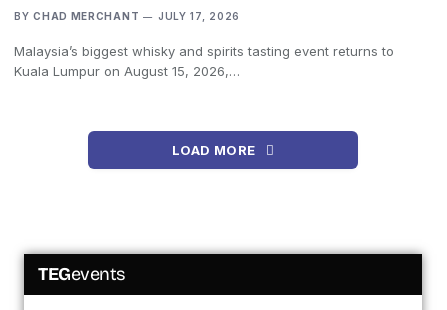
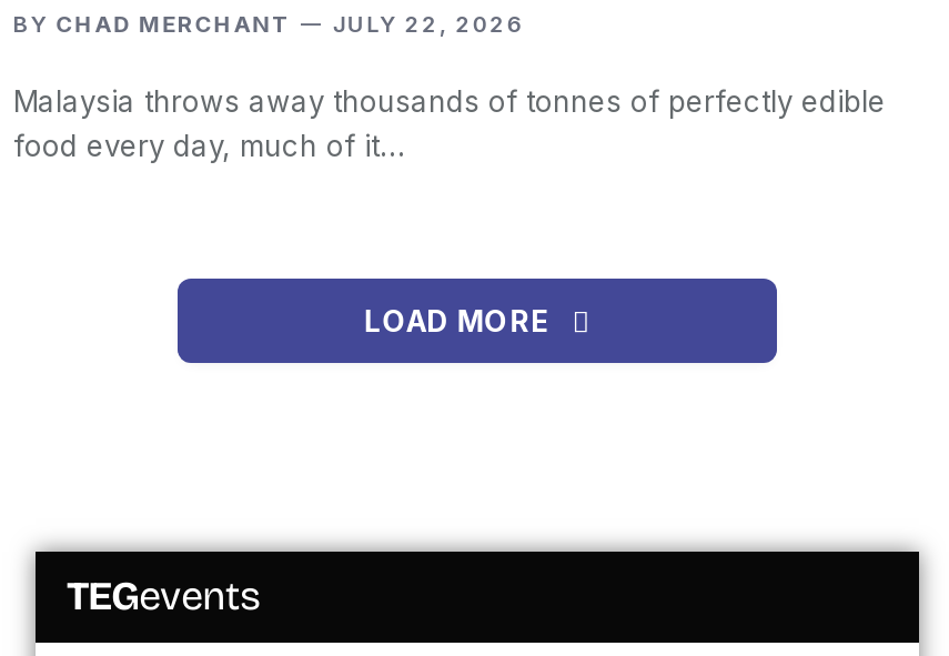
[14,10,240,22] BY CHAD MERCHANT JULY 17, 2026 -> [13,10,524,37] BY CHAD MERCHANT JULY 22, 2026
[14,43,394,79] Malaysia’s biggest whisky and spirits tasting event returns to | Kuala Lumpur on August 15, 2026,… -> [13,84,886,164] Malaysia throws away thousands of tonnes of perfectly edible | food every day, much of it…

